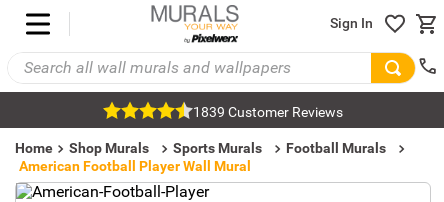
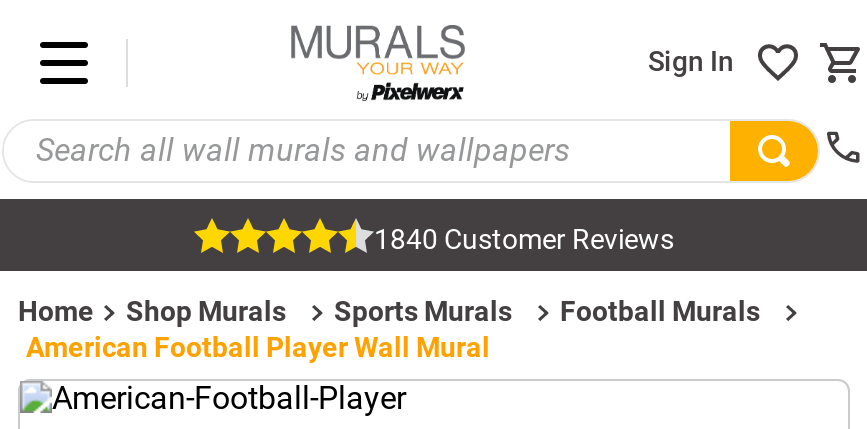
[193,104,343,120] 1839 Customer Reviews -> [374,223,674,255] 1840 Customer Reviews

